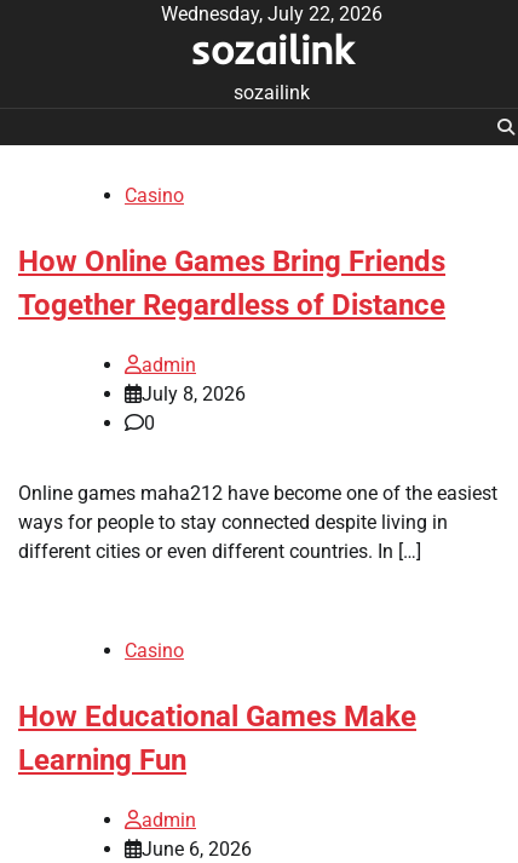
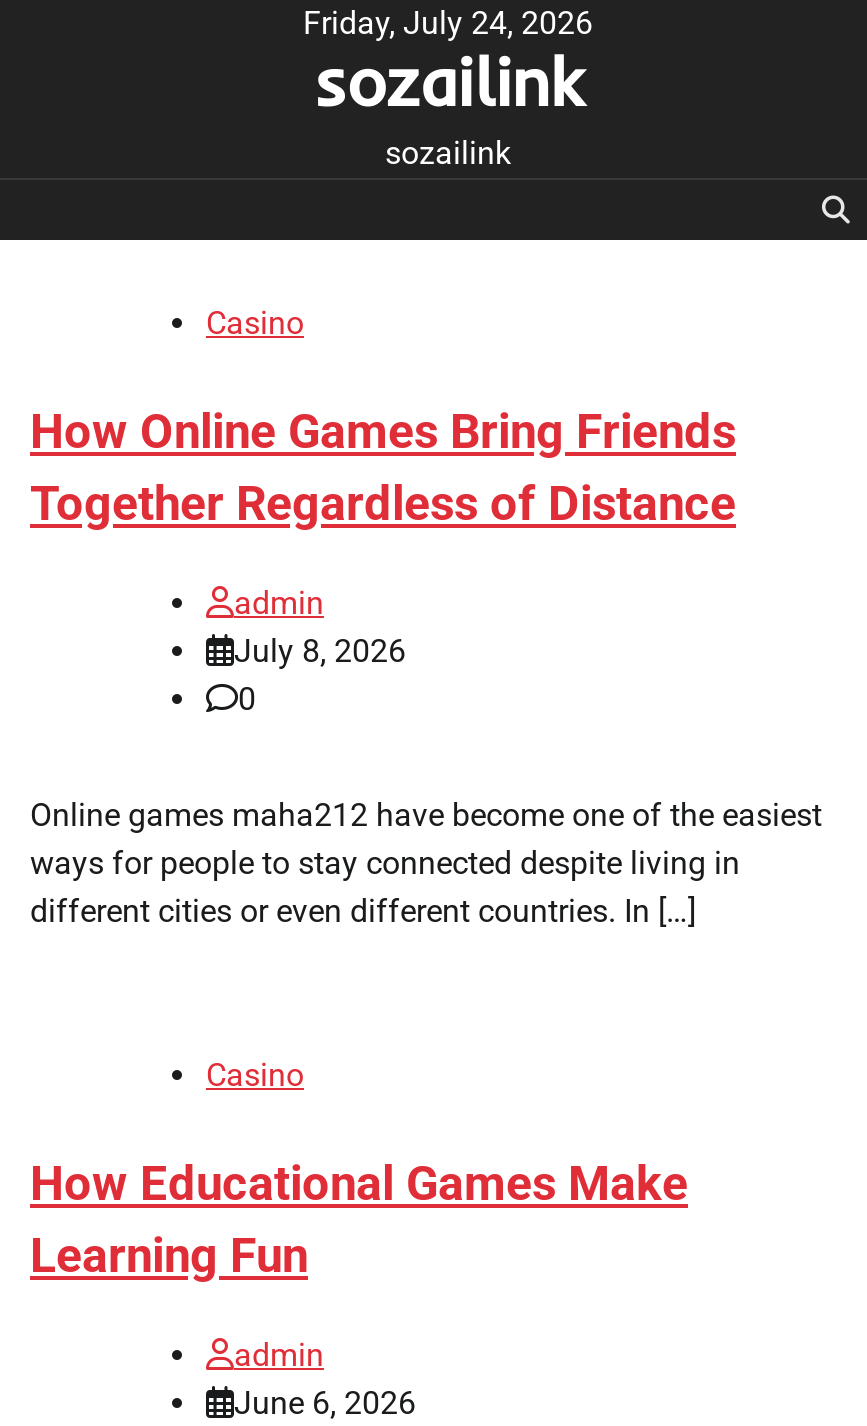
[160,2,382,25] Wednesday, July 22, 2026 -> [303,4,593,42] Friday, July 24, 2026

